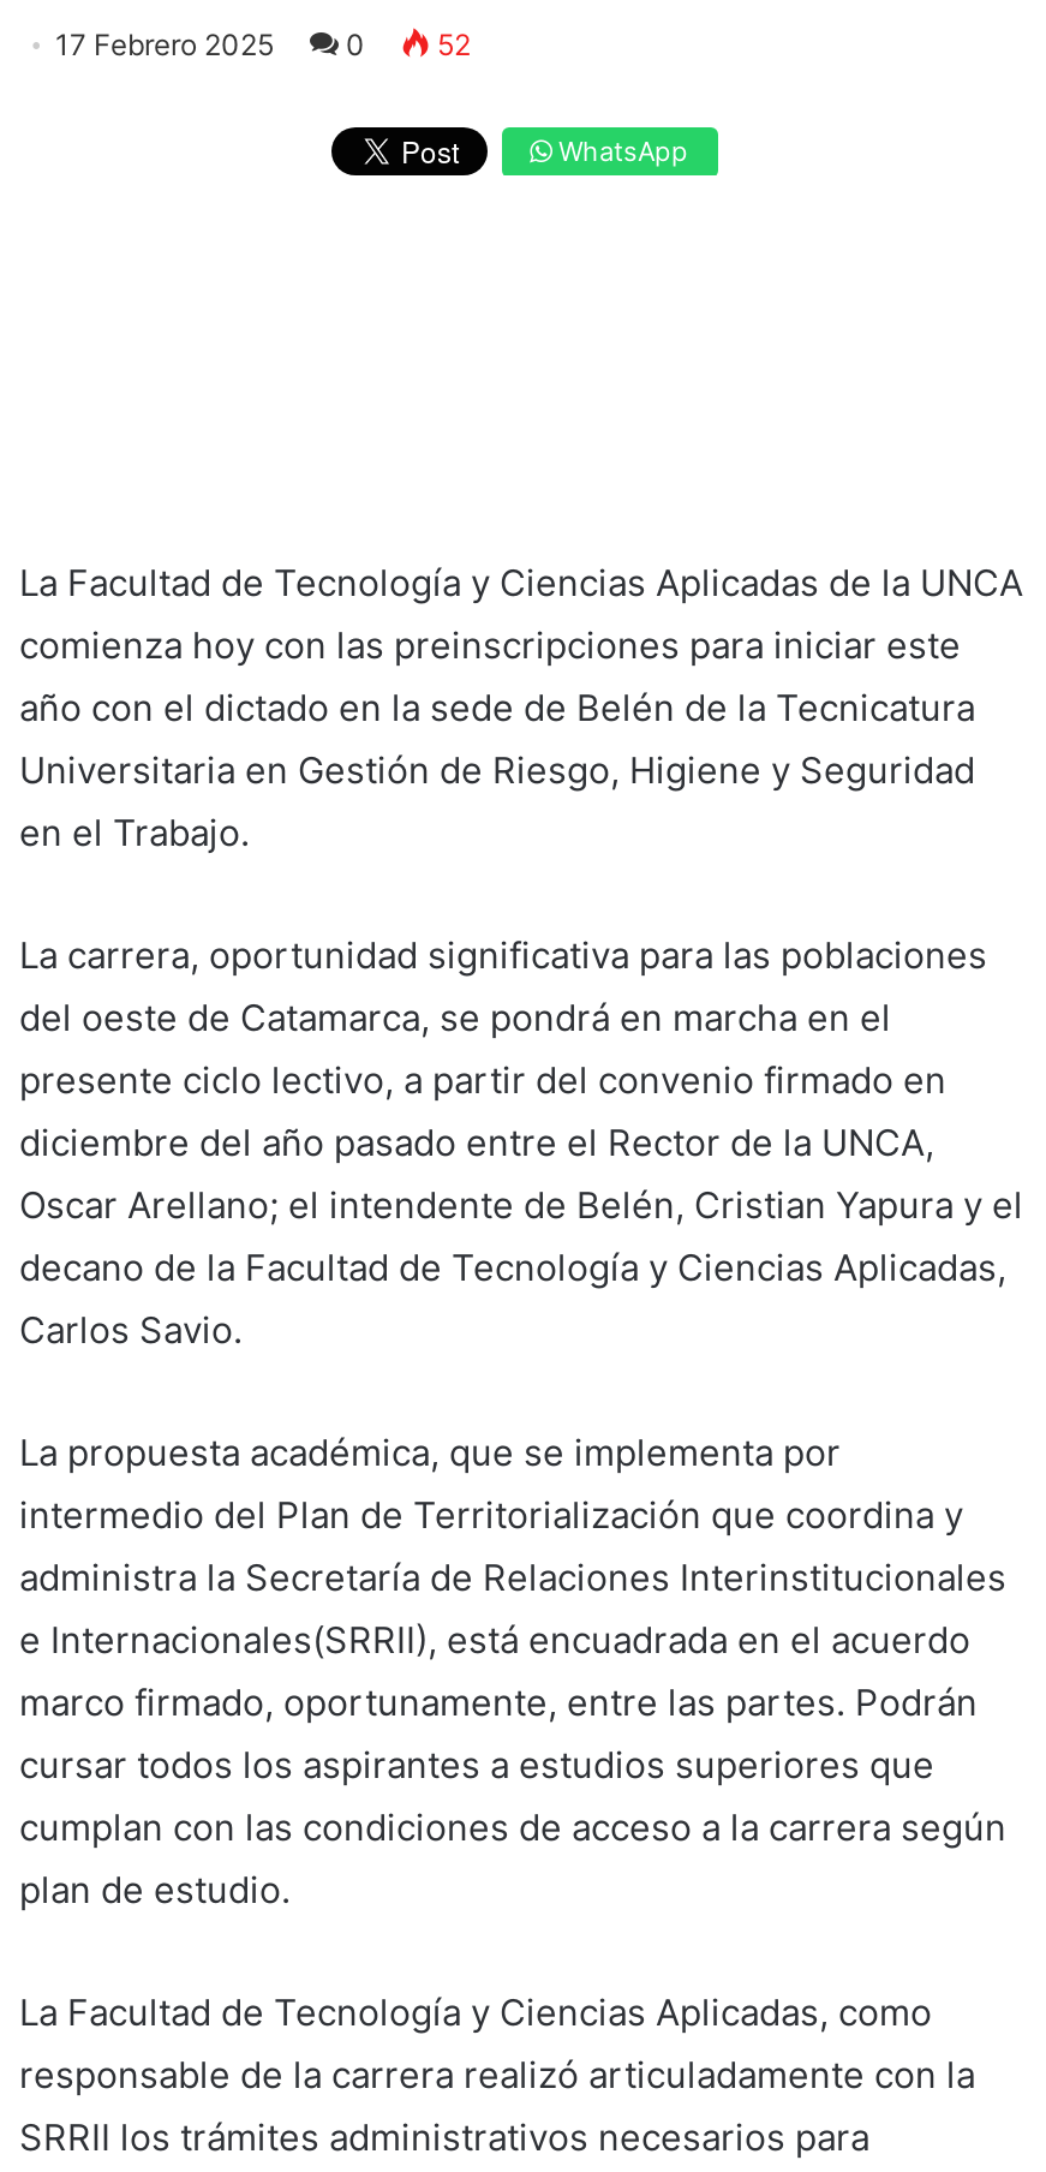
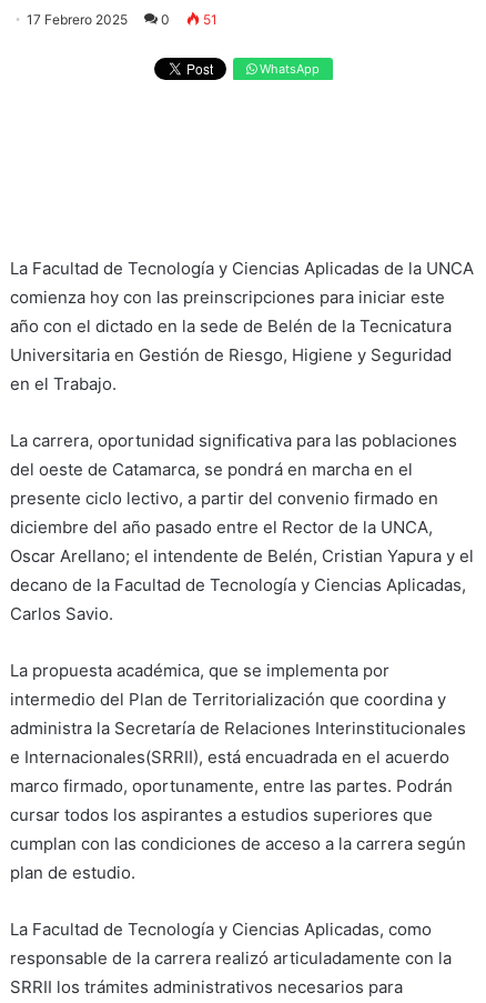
[55,25,471,61] 17 Febrero 2025 0 52 -> [27,11,217,27] 17 Febrero 2025 0 51

